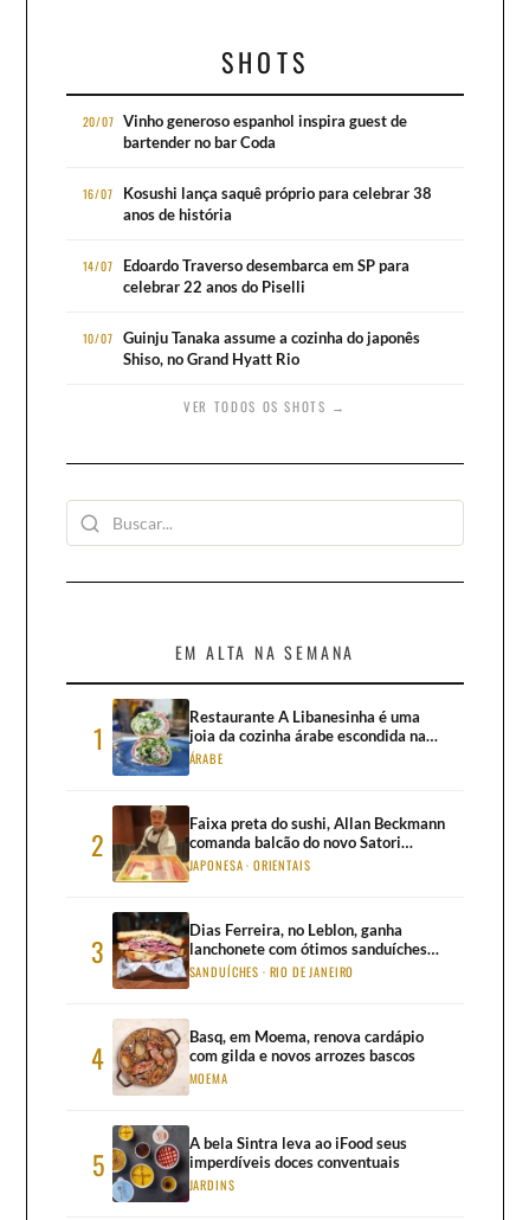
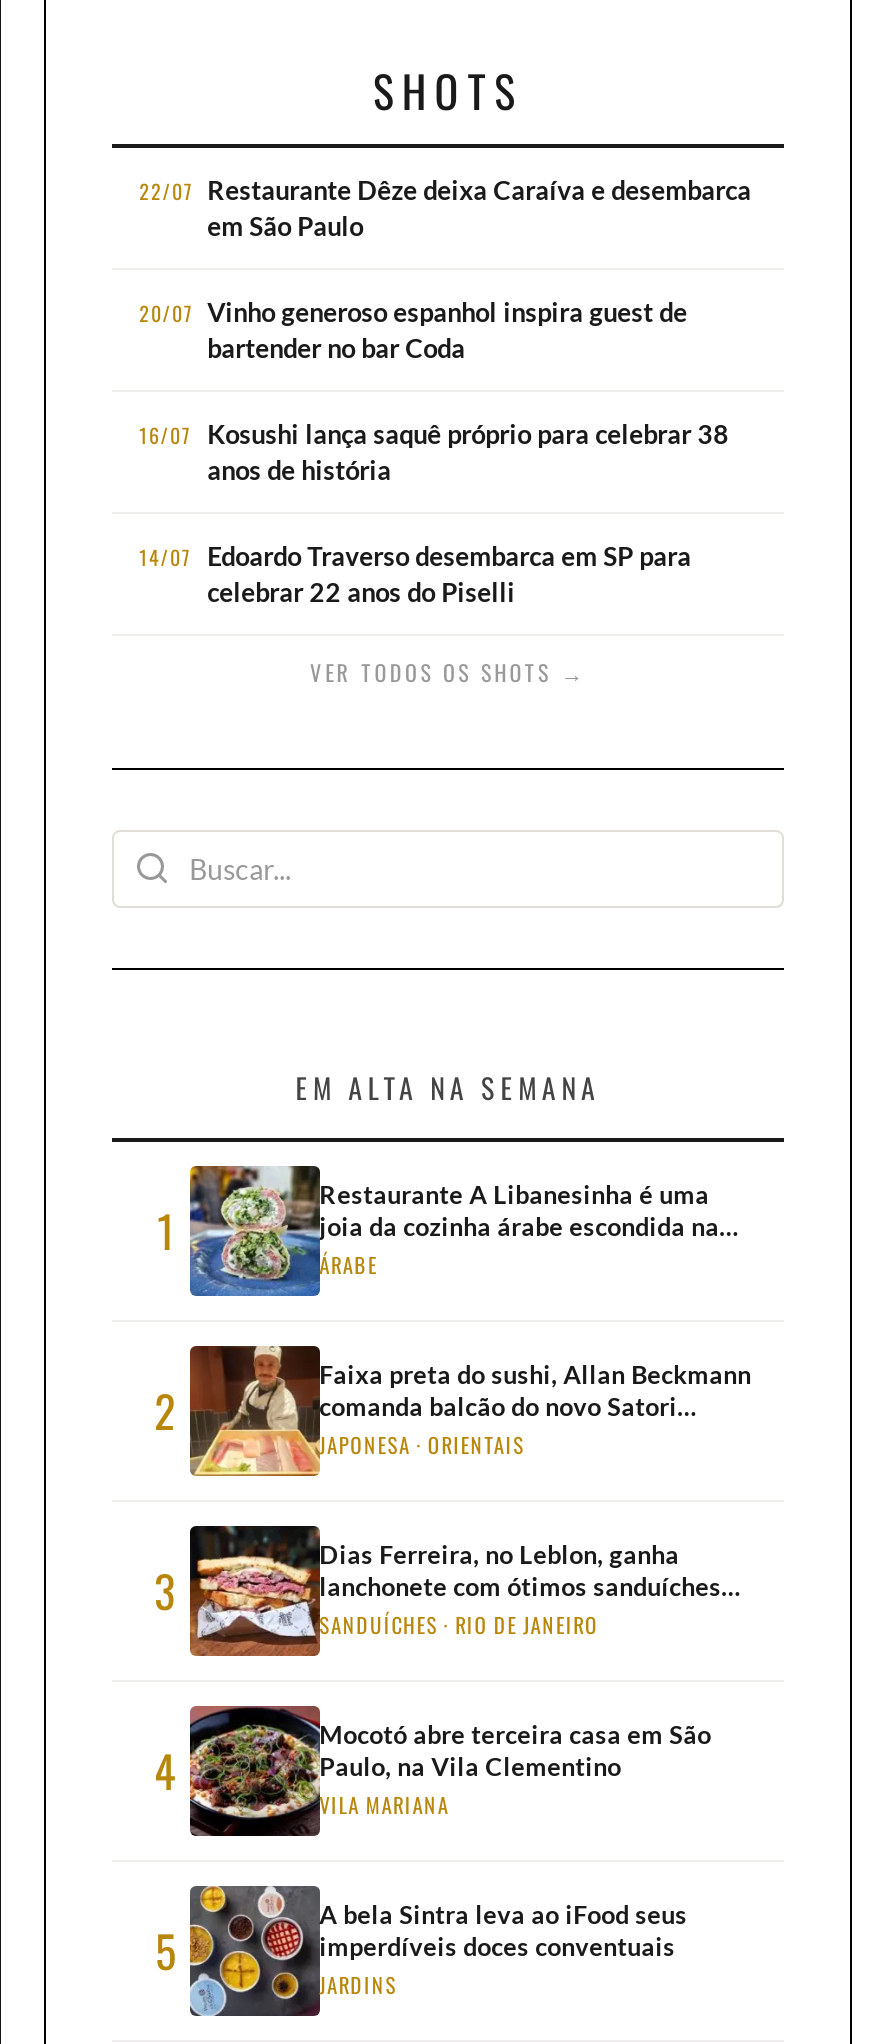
none -> [139,173,751,241] 22/07 Restaurante Dêze deixa Caraíva e desembarca | em São Paulo
moved [82,112,432,297] -> [139,295,729,607]: 20/07 Vinho generoso espanhol inspira guest de | bartender no bar Coda | 16/07 Kosushi lança saquê próprio para celebrar 38 | anos de história | 14/07 Edoardo Traverso desembarca em SP para | celebrar 22 anos do Piselli
[82,329,420,369] 10/07 Guinju Tanaka assume a cozinha do japonês | Shiso, no Grand Hyatt Rio -> none
[112,1020,423,1097] [image] | Basq, em Moema, renova cardápio | com gilda e novos arrozes bascos | MOEMA -> [188,1704,711,1838] [image] | Mocotó abre terceira casa em São | Paulo, na Vila Clementino | VILA MARIANA

